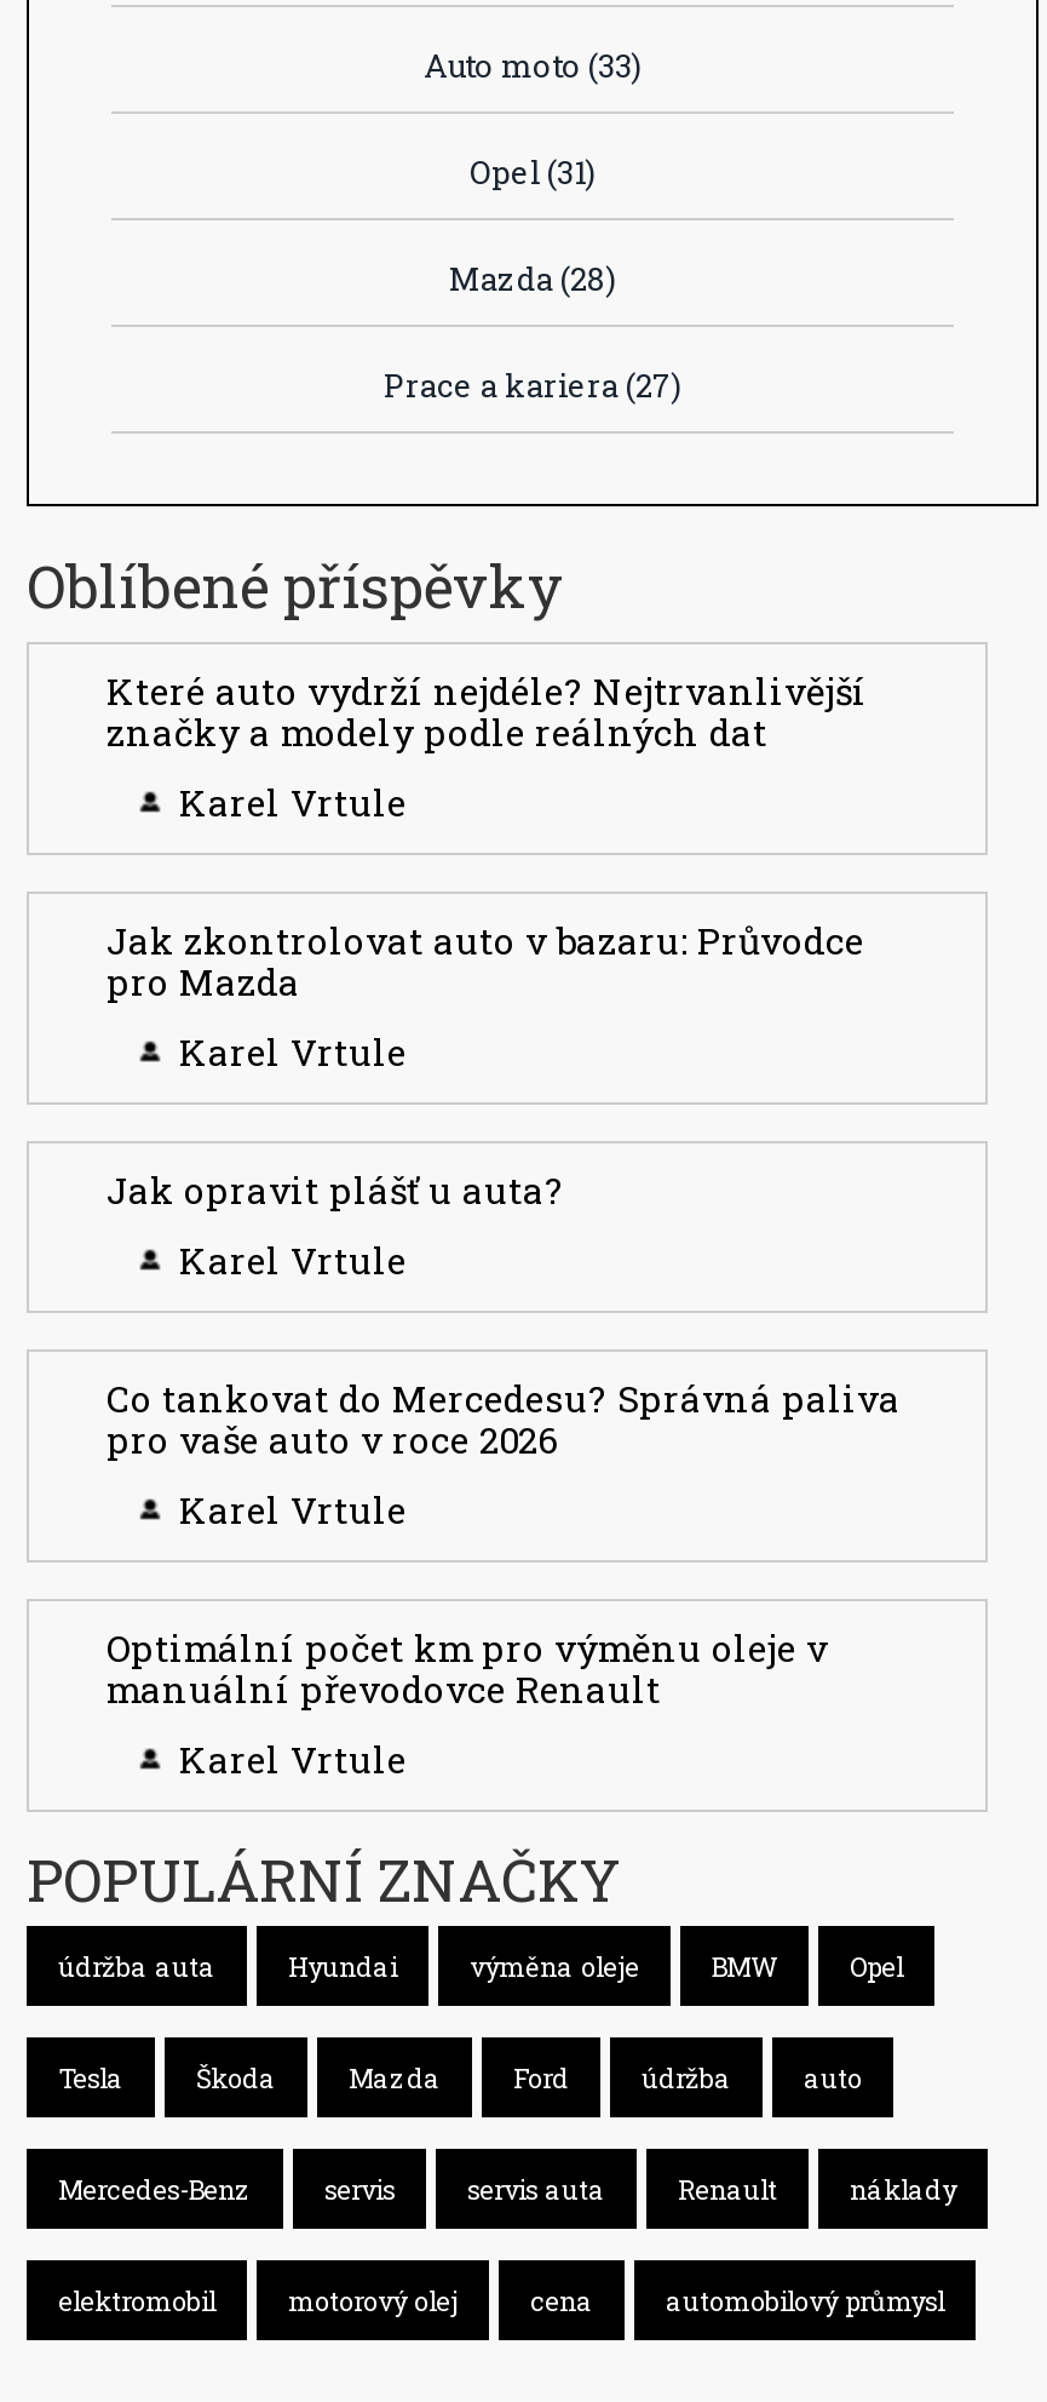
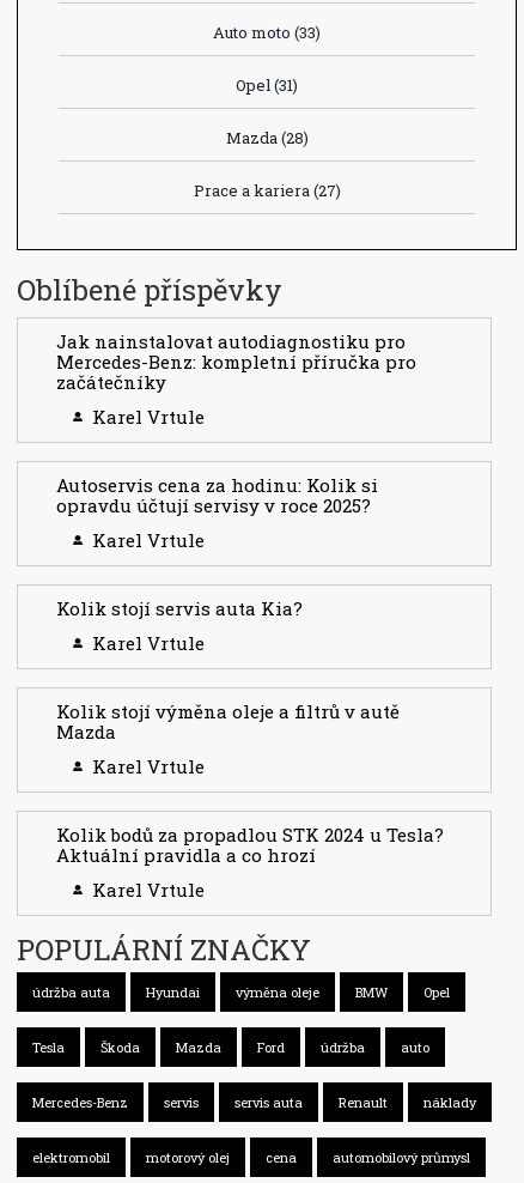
[107,666,867,756] Které auto vydrží nejdéle? Nejtrvanlivější | značky a modely podle reálných dat -> [56,329,416,394] Jak nainstalovat autodiagnostiku pro | Mercedes-Benz: kompletní příručka pro | začátečníky
[107,916,864,1006] Jak zkontrolovat auto v bazaru: Průvodce | pro Mazda -> [56,473,378,517] Autoservis cena za hodinu: Kolik si | opravdu účtují servisy v roce 2025?
[107,1166,564,1214] Jak opravit plášť u auta? -> [56,596,303,620] Kolik stojí servis auta Kia?
[107,1374,901,1463] Co tankovat do Mercedesu? Správná paliva | pro vaše auto v roce 2026 -> [56,699,400,744] Kolik stojí výměna oleje a filtrů v autě | Mazda
[107,1623,828,1713] Optimální počet km pro výměnu oleje v | manuální převodovce Renault -> [56,823,444,867] Kolik bodů za propadlou STK 2024 u Tesla? | Aktuální pravidla a co hrozí

